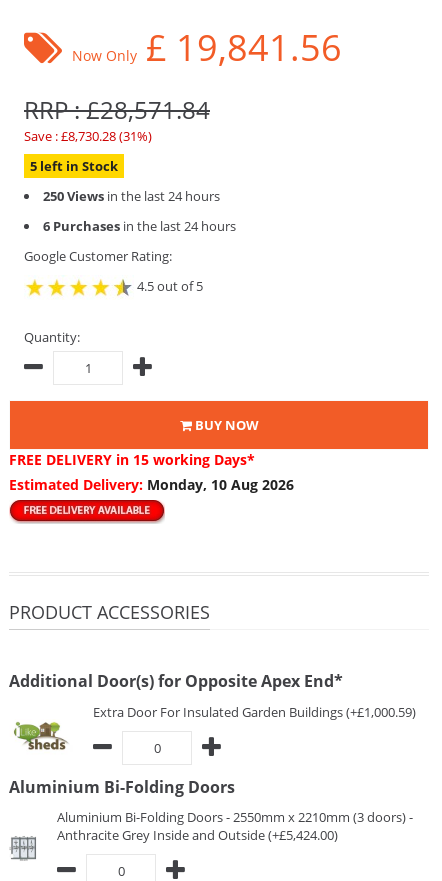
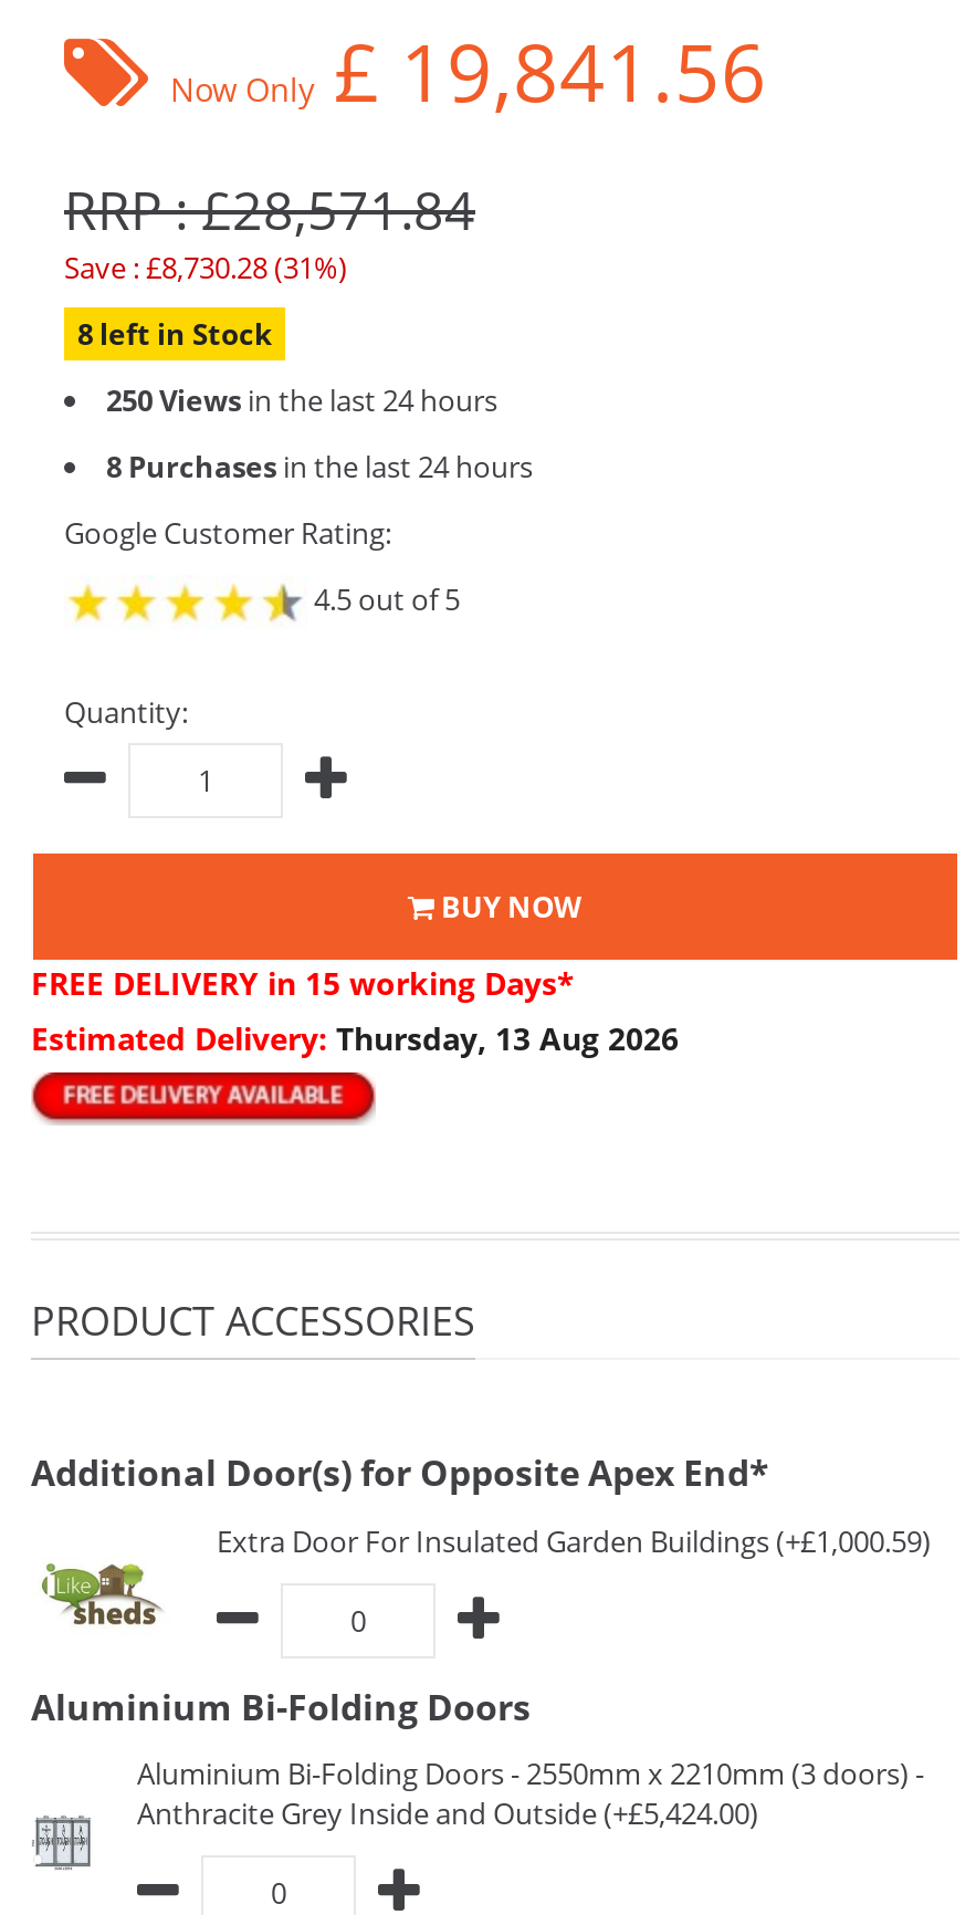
[30,157,118,175] 5 left in Stock -> [77,314,272,354] 8 left in Stock
[43,217,236,235] 6 Purchases in the last 24 hours -> [106,447,533,486] 8 Purchases in the last 24 hours
[9,475,294,494] Estimated Delivery: Monday, 10 Aug 2026 -> [31,1017,679,1059] Estimated Delivery: Thursday, 13 Aug 2026

